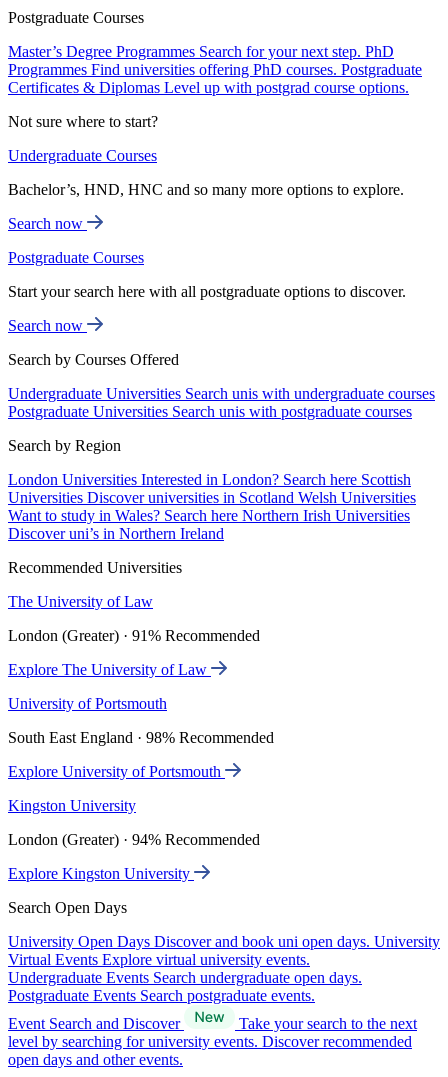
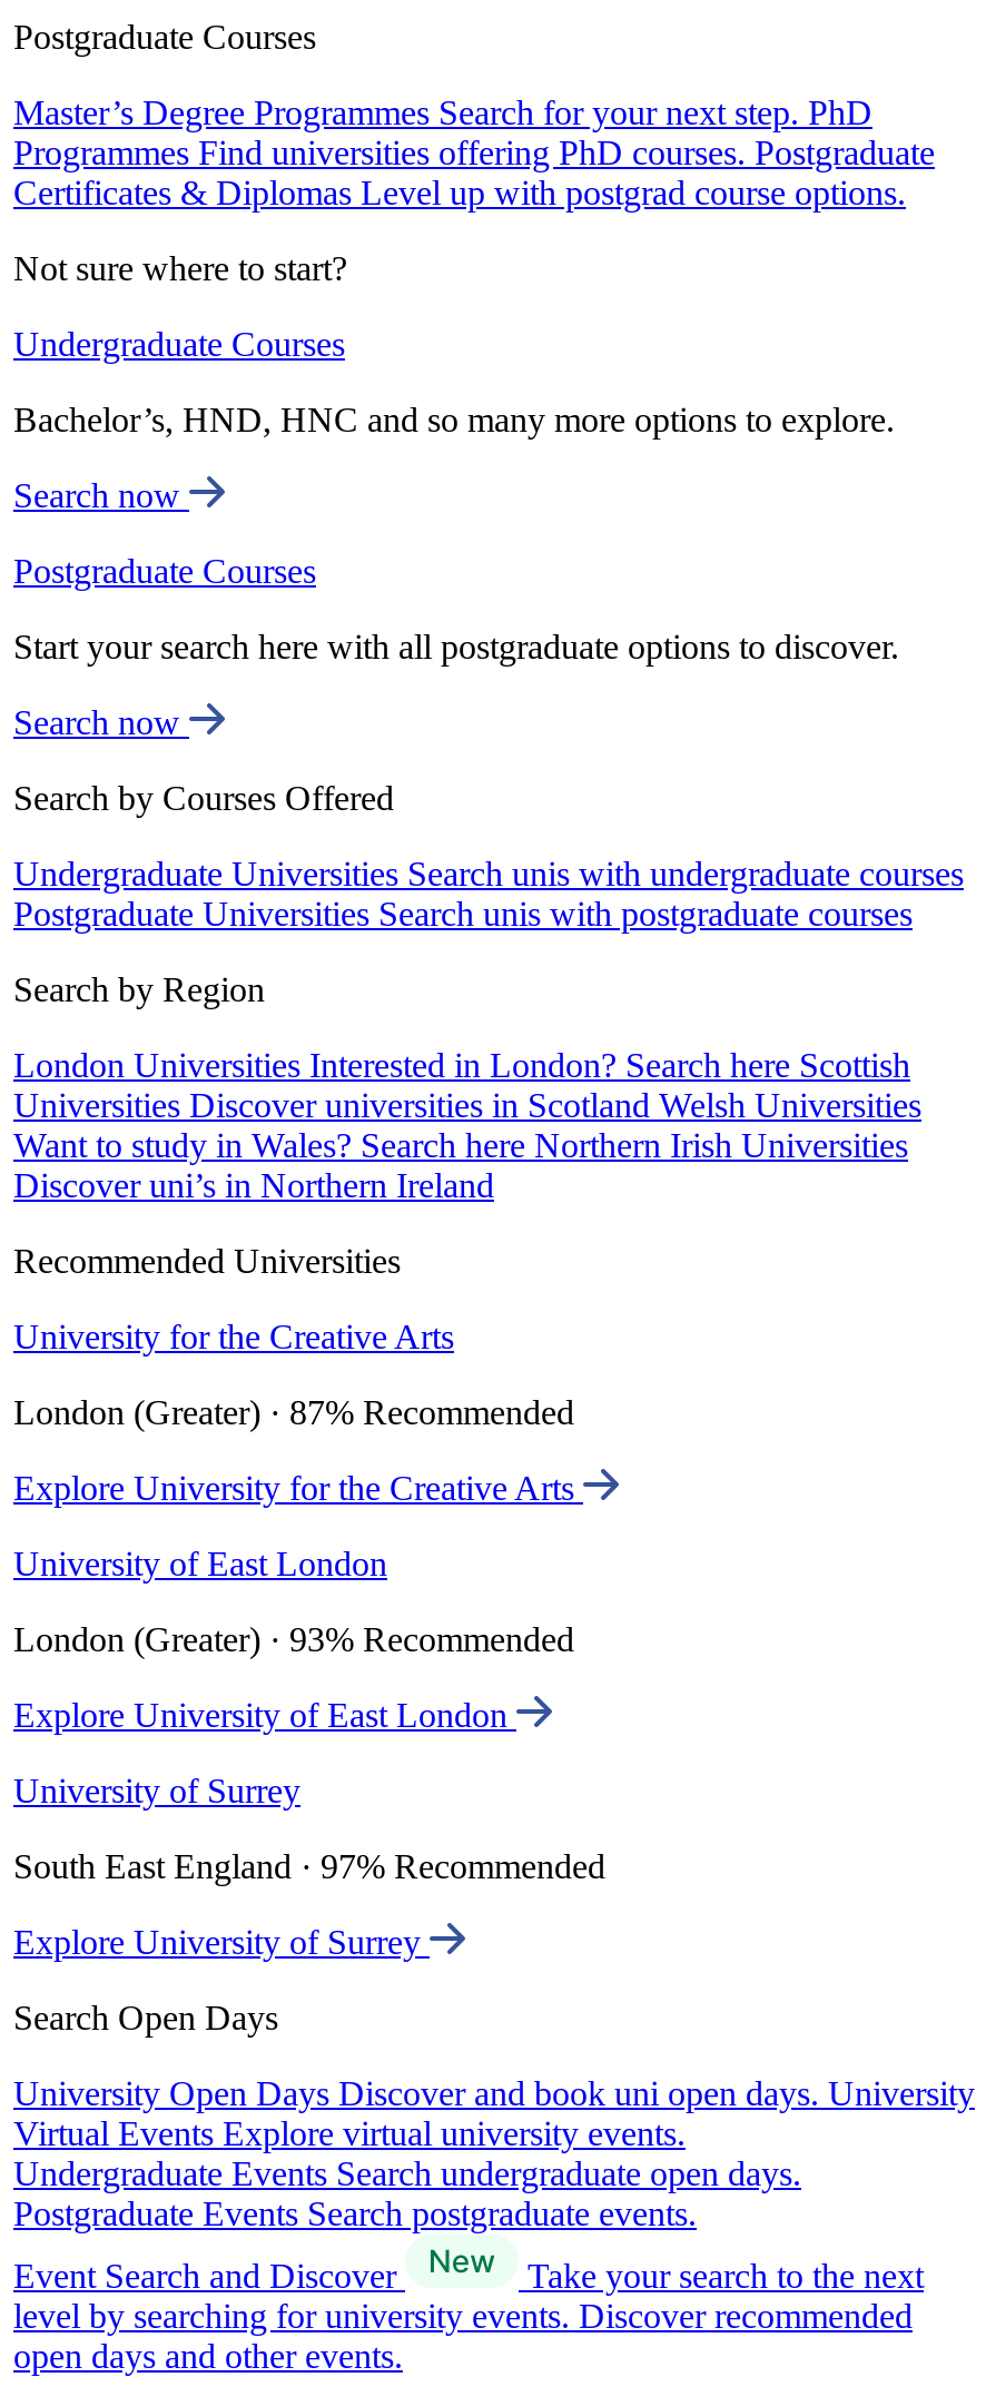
[8,593,153,610] The University of Law -> [13,1318,454,1356] University for the Creative Arts
[8,627,260,644] London (Greater) · 91% Recommended -> [13,1393,574,1431] London (Greater) · 87% Recommended
[8,661,211,678] Explore The University of Law -> [13,1469,583,1507] Explore University for the Creative Arts
[8,695,167,712] University of Portsmouth -> [13,1545,387,1583] University of East London
[8,729,274,746] South East England · 98% Recommended -> [13,1620,574,1658] London (Greater) · 93% Recommended
[8,763,225,780] Explore University of Portsmouth -> [13,1696,516,1734] Explore University of East London
[8,797,136,814] Kingston University -> [13,1772,300,1810] University of Surrey
[8,831,260,848] London (Greater) · 94% Recommended -> [13,1848,605,1885] South East England · 97% Recommended
[8,865,194,882] Explore Kingston University -> [13,1923,430,1961] Explore University of Surrey

